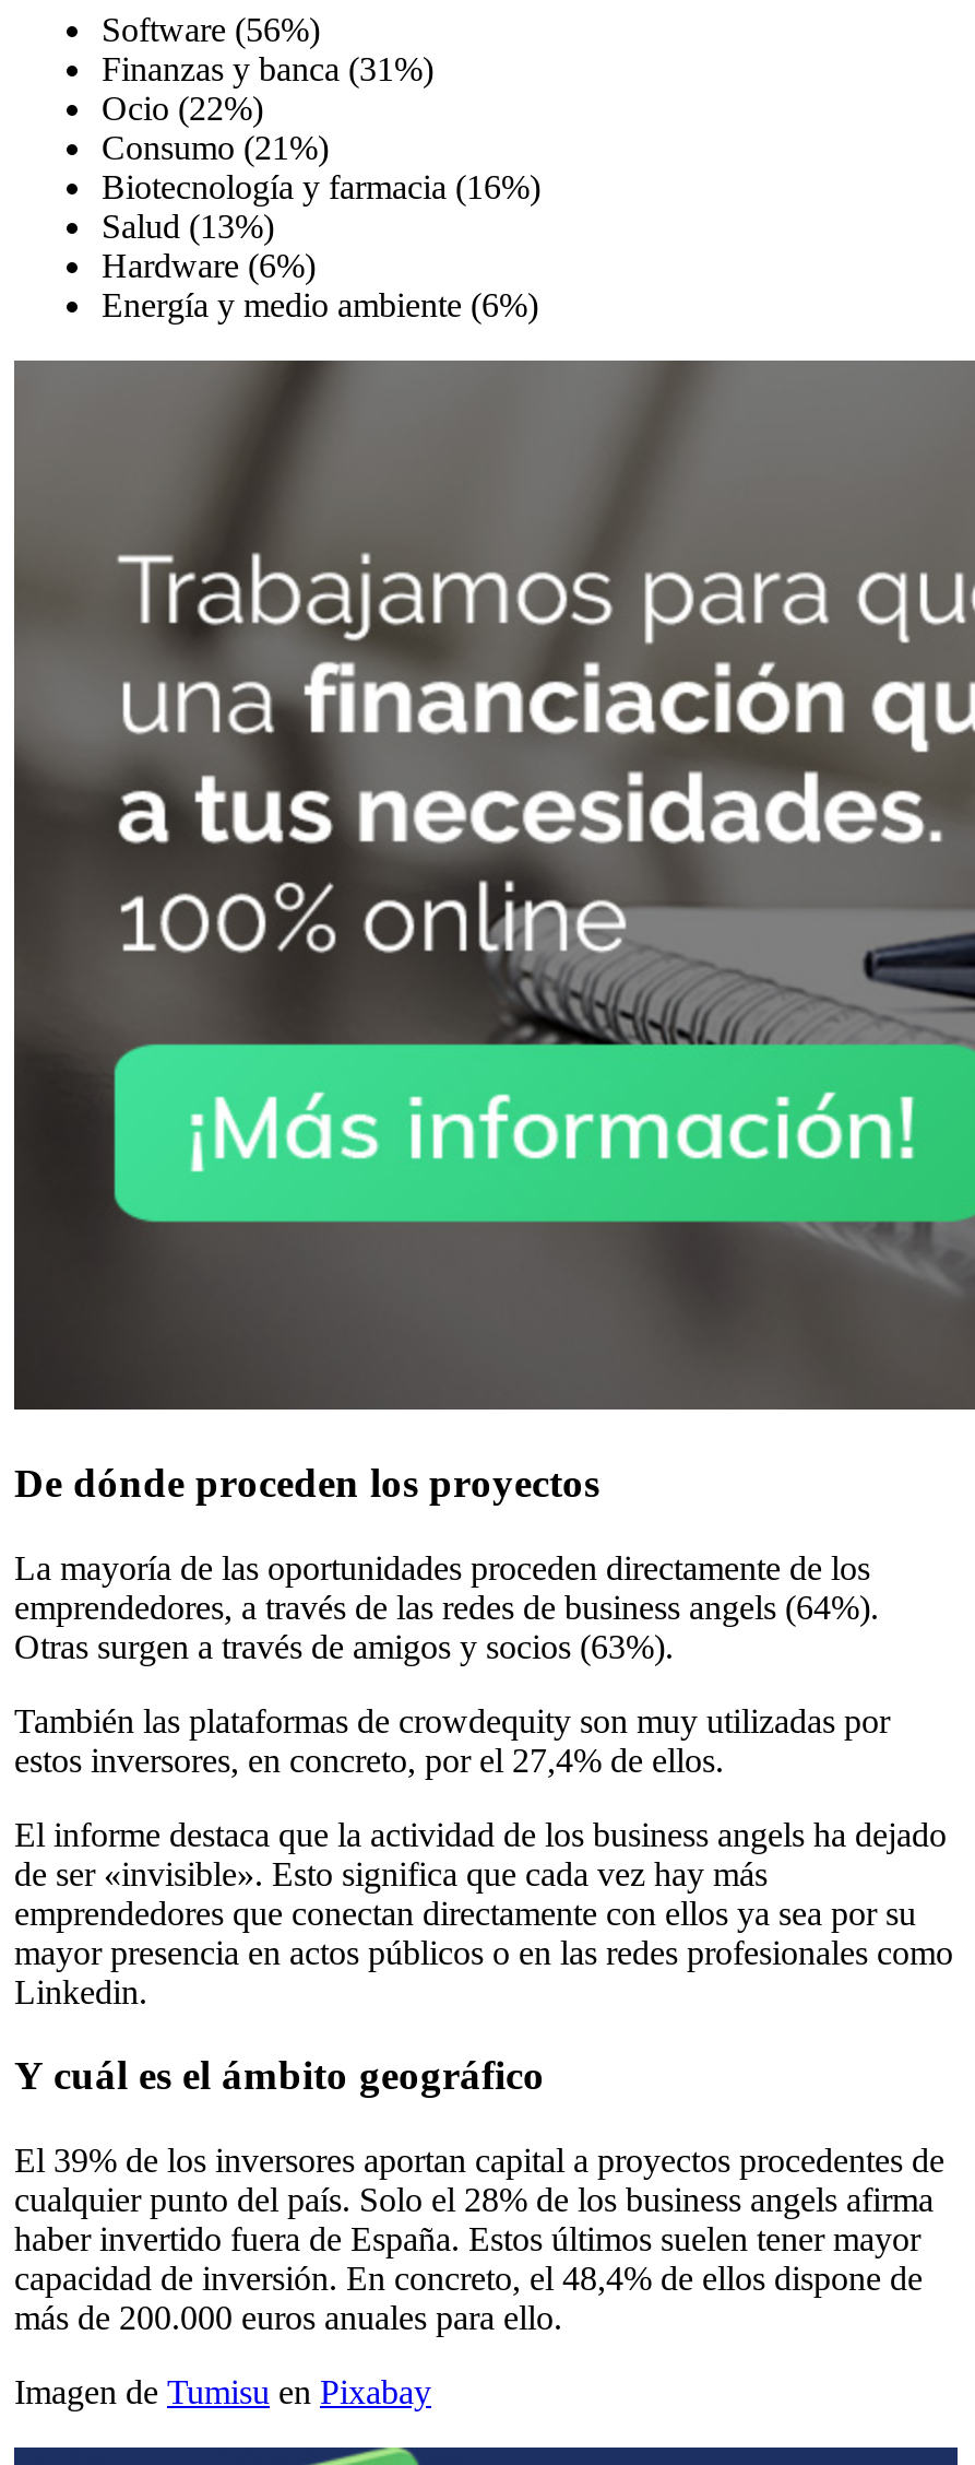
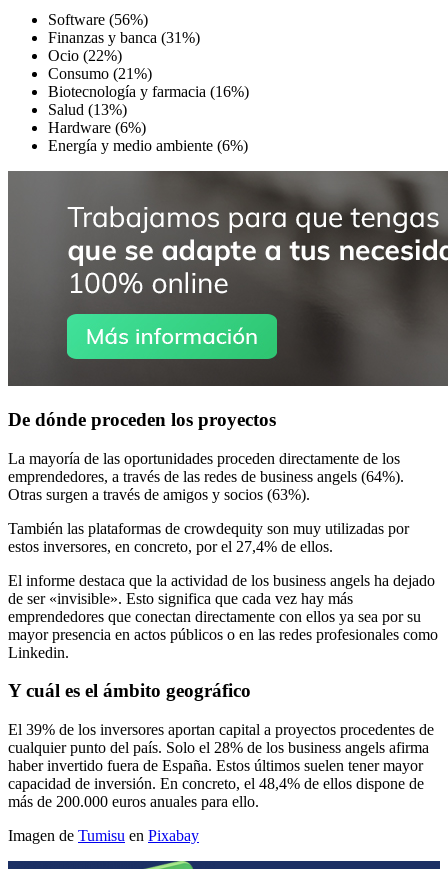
[12,361,968,1410] [image] -> [31,171,445,385] [image]

